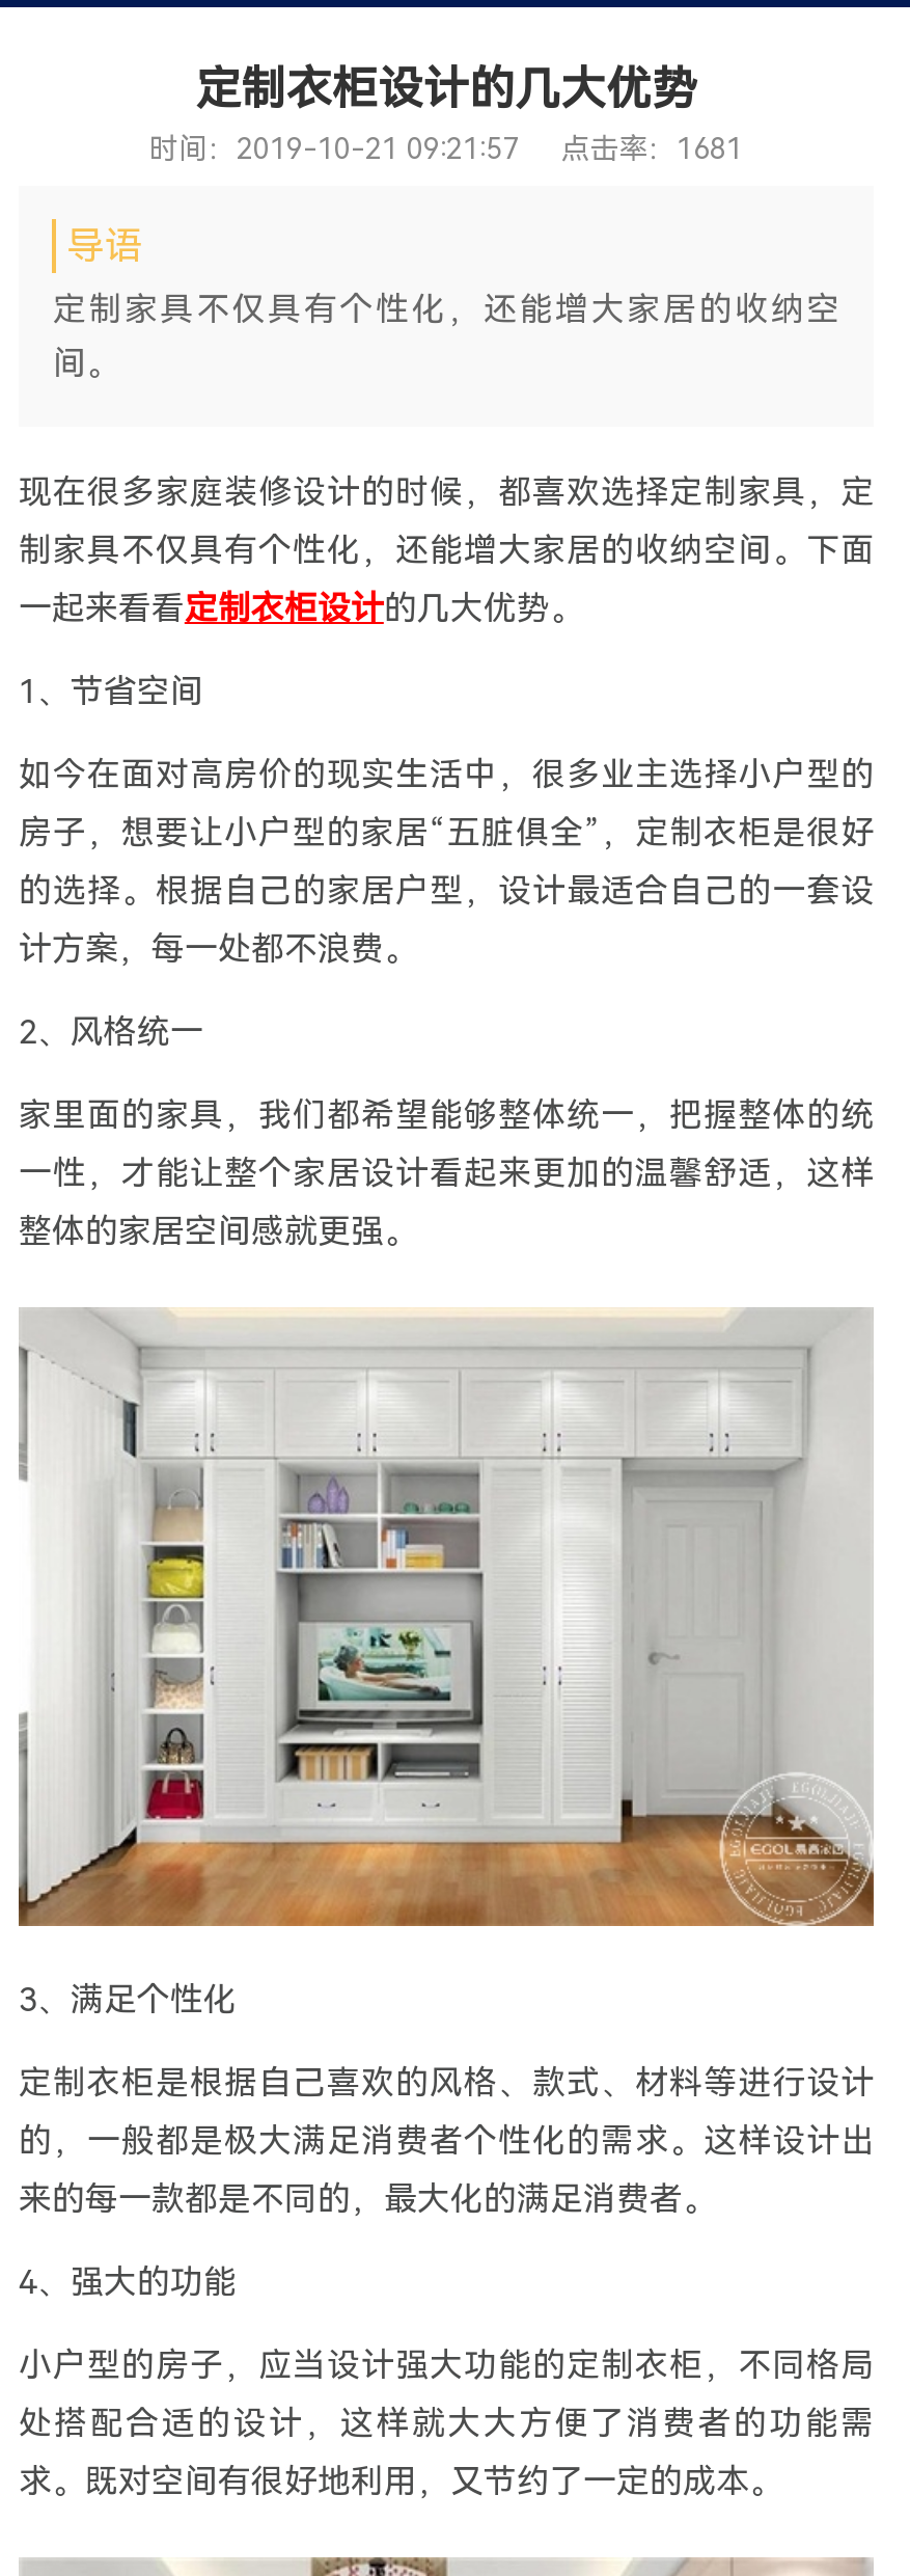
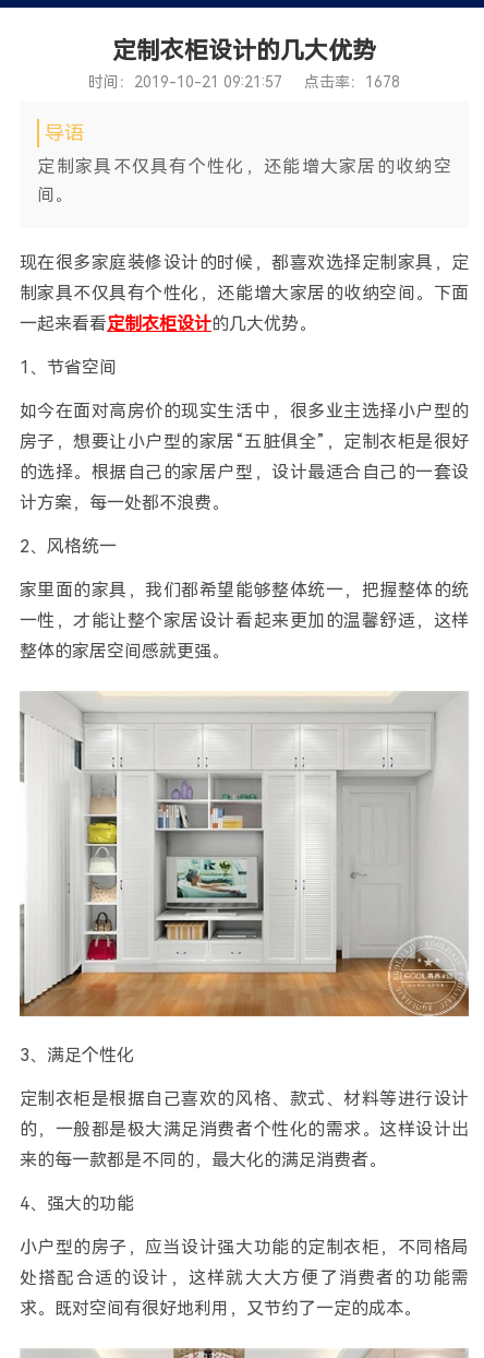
[149,132,743,165] 时间：2019-10-21 09:21:57 点击率：1681 -> [88,73,400,90] 时间：2019-10-21 09:21:57 点击率：1678

